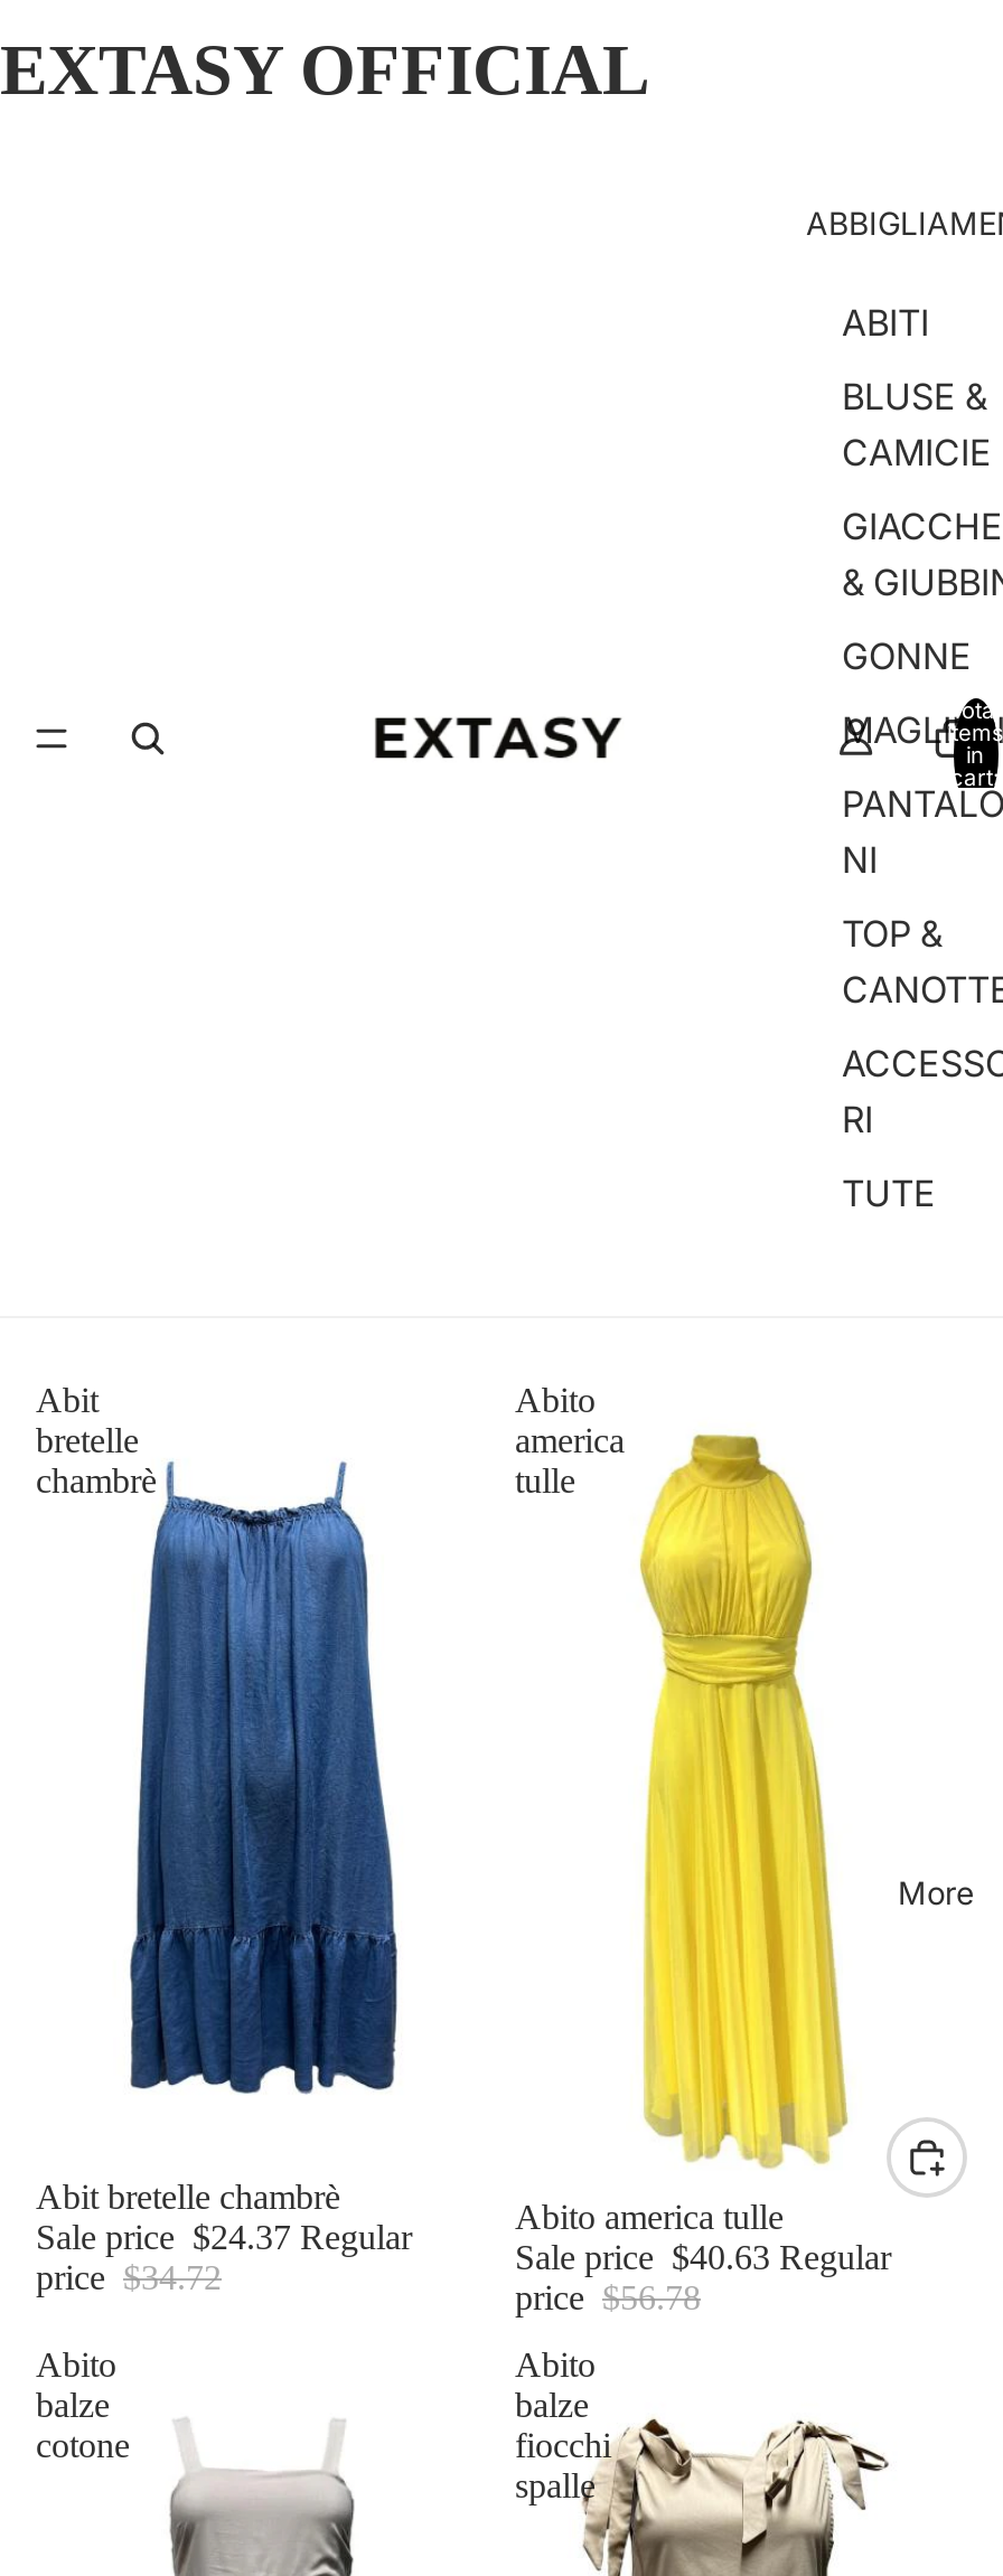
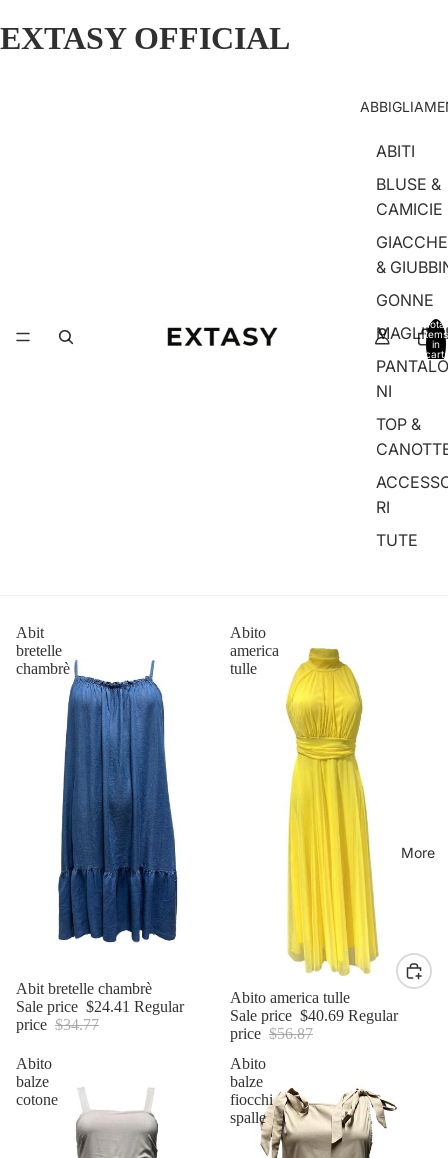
[36,2217,412,2256] Sale price $24.37 Regular -> [16,998,184,1015] Sale price $24.41 Regular
[515,2239,891,2277] Sale price $40.63 Regular -> [230,1007,398,1024] Sale price $40.69 Regular
[36,2258,222,2296] price $34.72 -> [16,1016,99,1033] price $34.77
[515,2279,701,2318] price $56.78 -> [230,1025,313,1042] price $56.87

